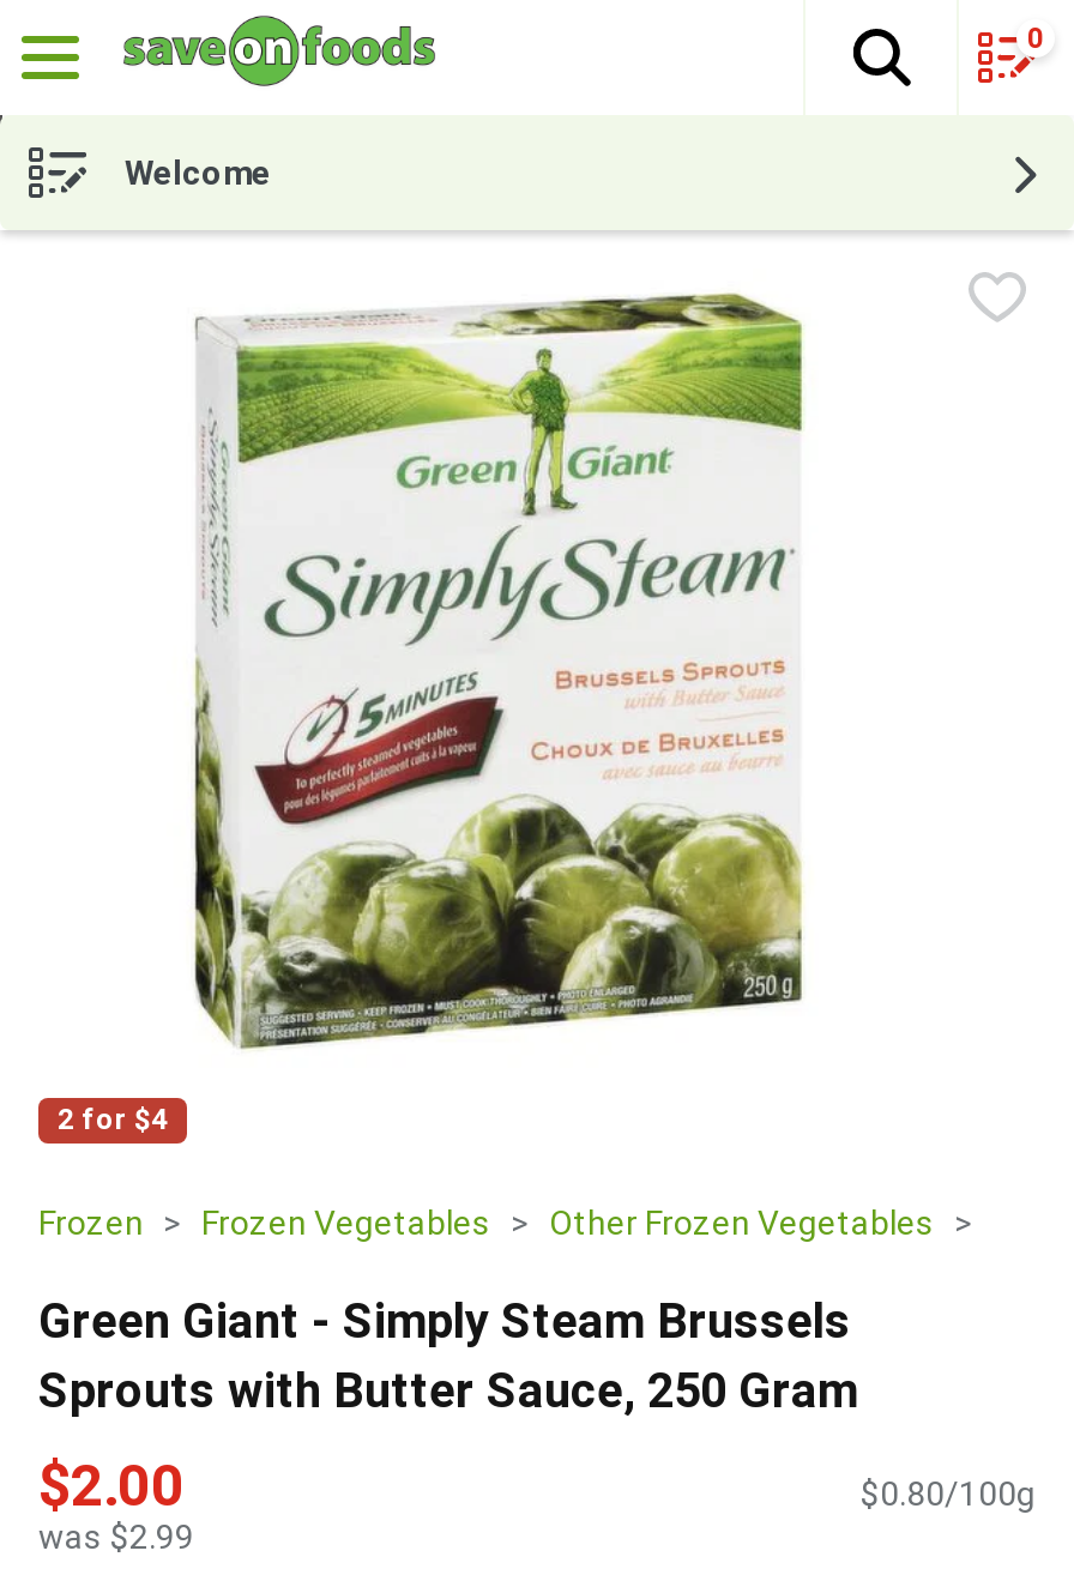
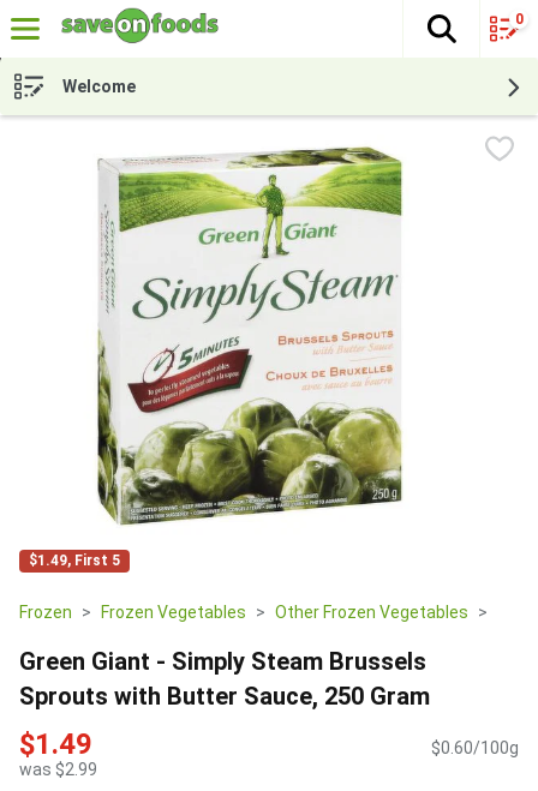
[58,1103,168,1136] 2 for $4 -> [29,552,120,569] $1.49, First 5
[38,1453,185,1520] $2.00 -> [19,728,92,761] $1.49
[861,1475,1036,1513] $0.80/100g -> [431,738,519,758] $0.60/100g

